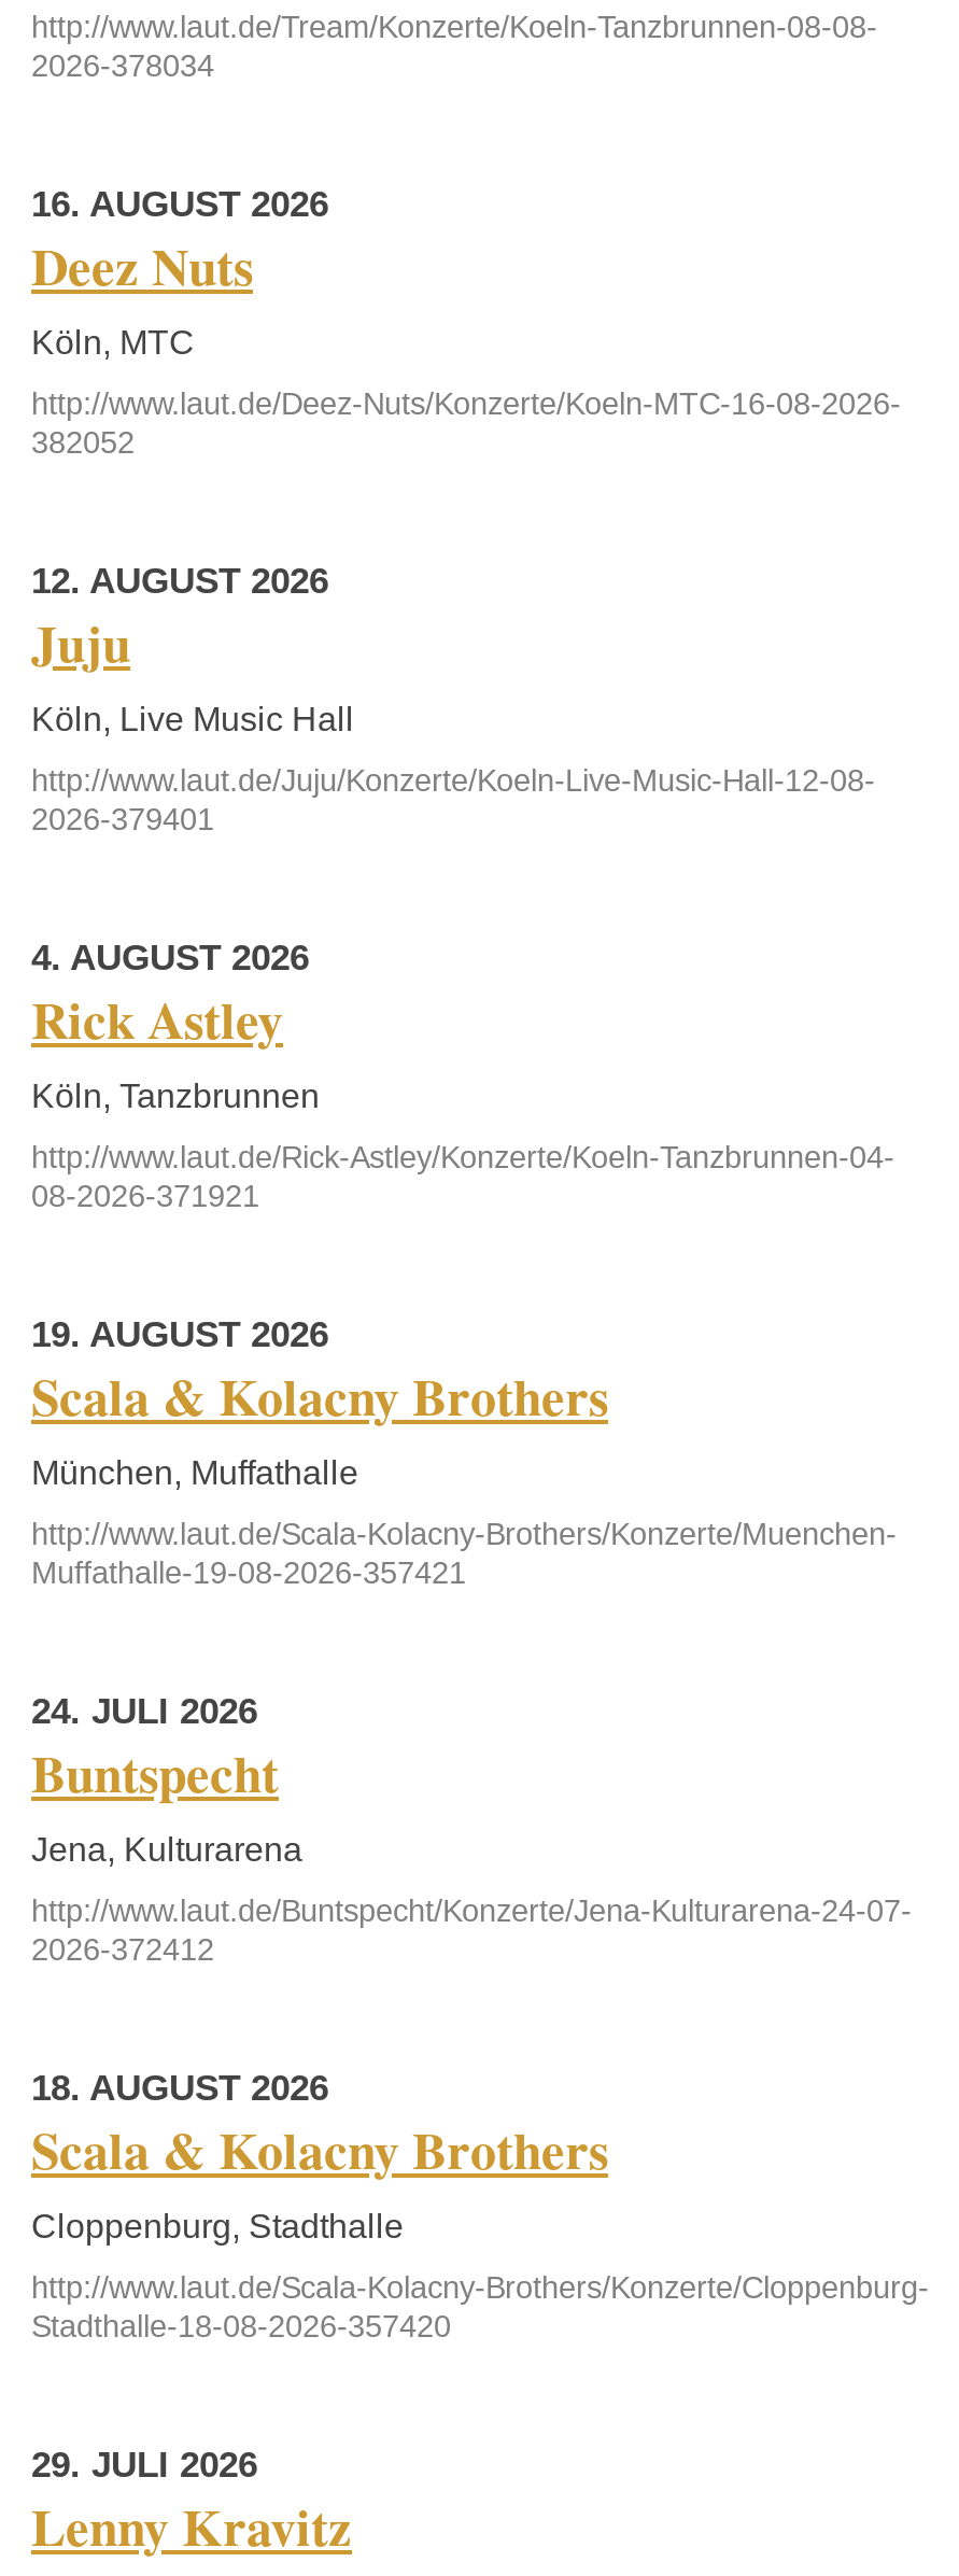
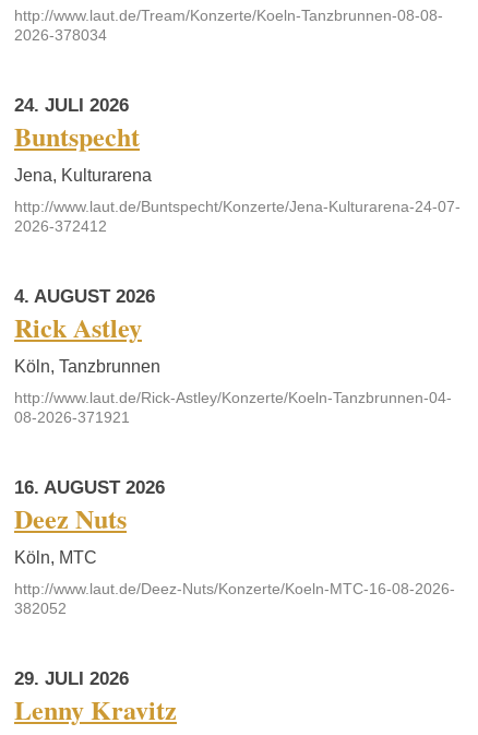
moved [31,184,901,1213] -> [14,286,455,617]: 4. AUGUST 2026 | Rick Astley | Köln, Tanzbrunnen | ... | http://www.laut.de/Deez-Nuts/Konzerte/Koeln-MTC-16-08-2026- | 382052
[31,561,897,1590] 12. AUGUST 2026 | Juju | Köln, Live Music Hall | http://www.laut.de/Juju/Konzerte/Koeln-Live-Music-Hall-12-08- | 2026-379401 | 19. AUGUST 2026 | Scala & Kolacny Brothers | München, Muffathalle | http://www.laut.de/Scala-Kolacny-Brothers/Konzerte/Muenchen- | Muffathalle-19-08-2026-357421 -> none
moved [31,1691,912,1967] -> [14,95,461,235]: 24. JULI 2026 | Buntspecht | Jena, Kulturarena | http://www.laut.de/Buntspecht/Konzerte/Jena-Kulturarena-24-07- | 2026-372412
[31,2068,929,2343] 18. AUGUST 2026 | Scala & Kolacny Brothers | Cloppenburg, Stadthalle | http://www.laut.de/Scala-Kolacny-Brothers/Konzerte/Cloppenburg- | Stadthalle-18-08-2026-357420 -> none

